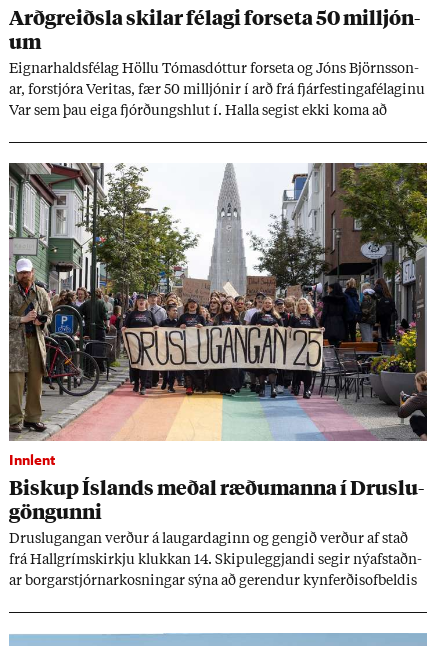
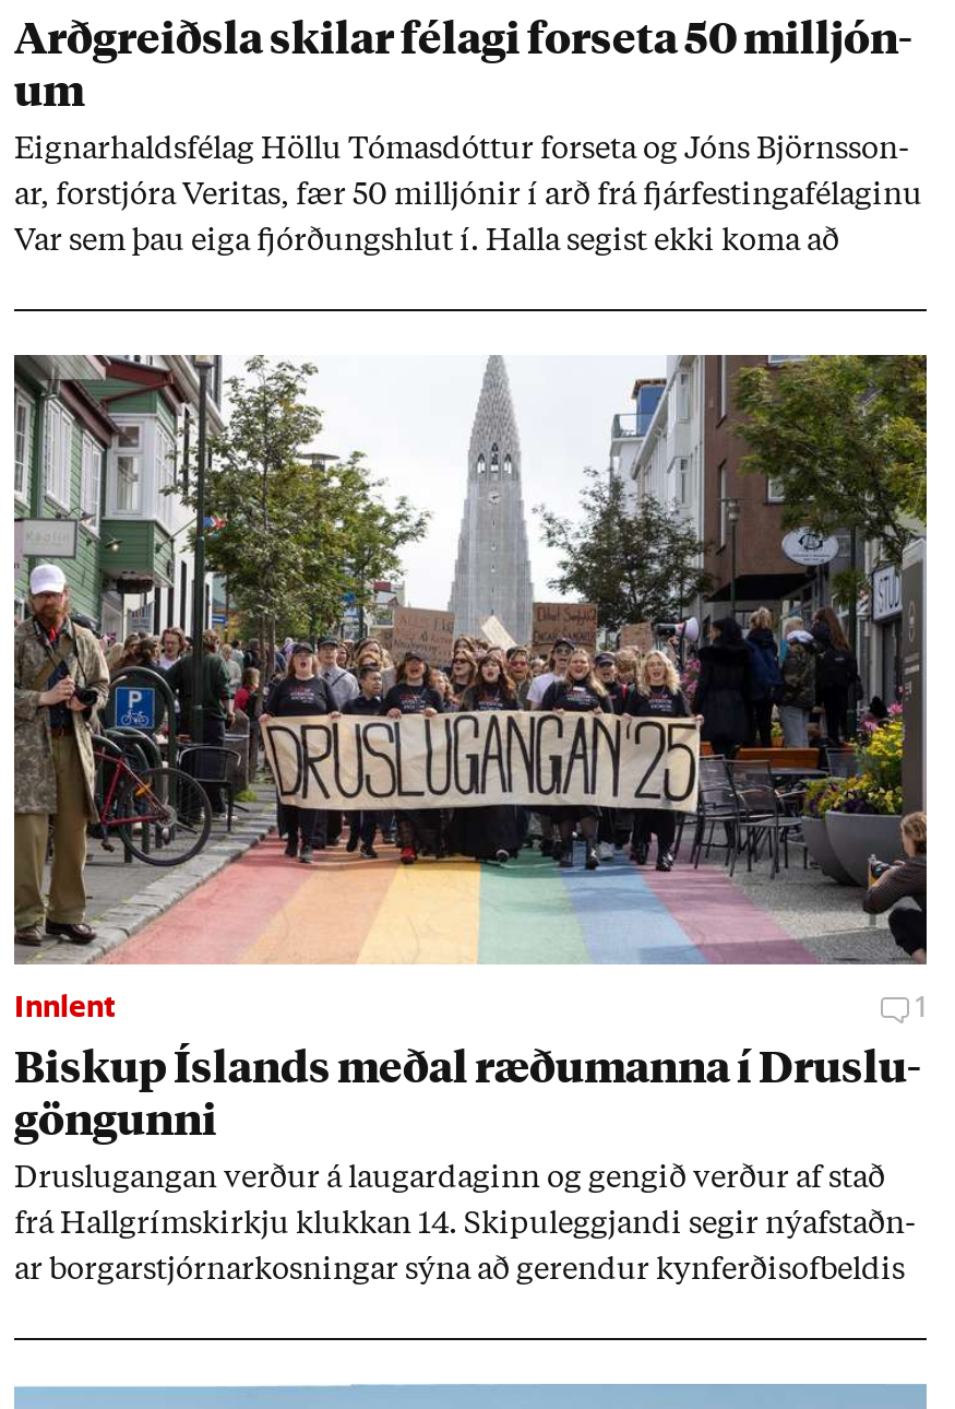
none -> [909,986,927,1025] 1

